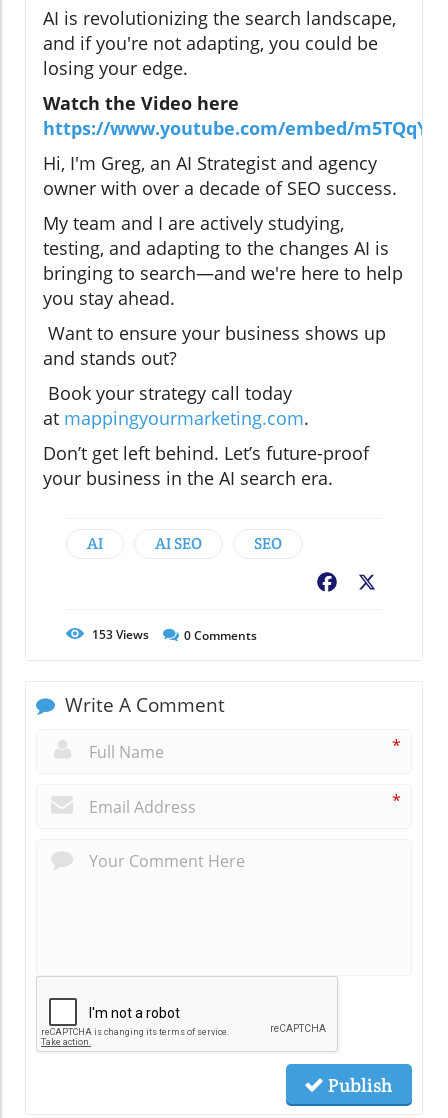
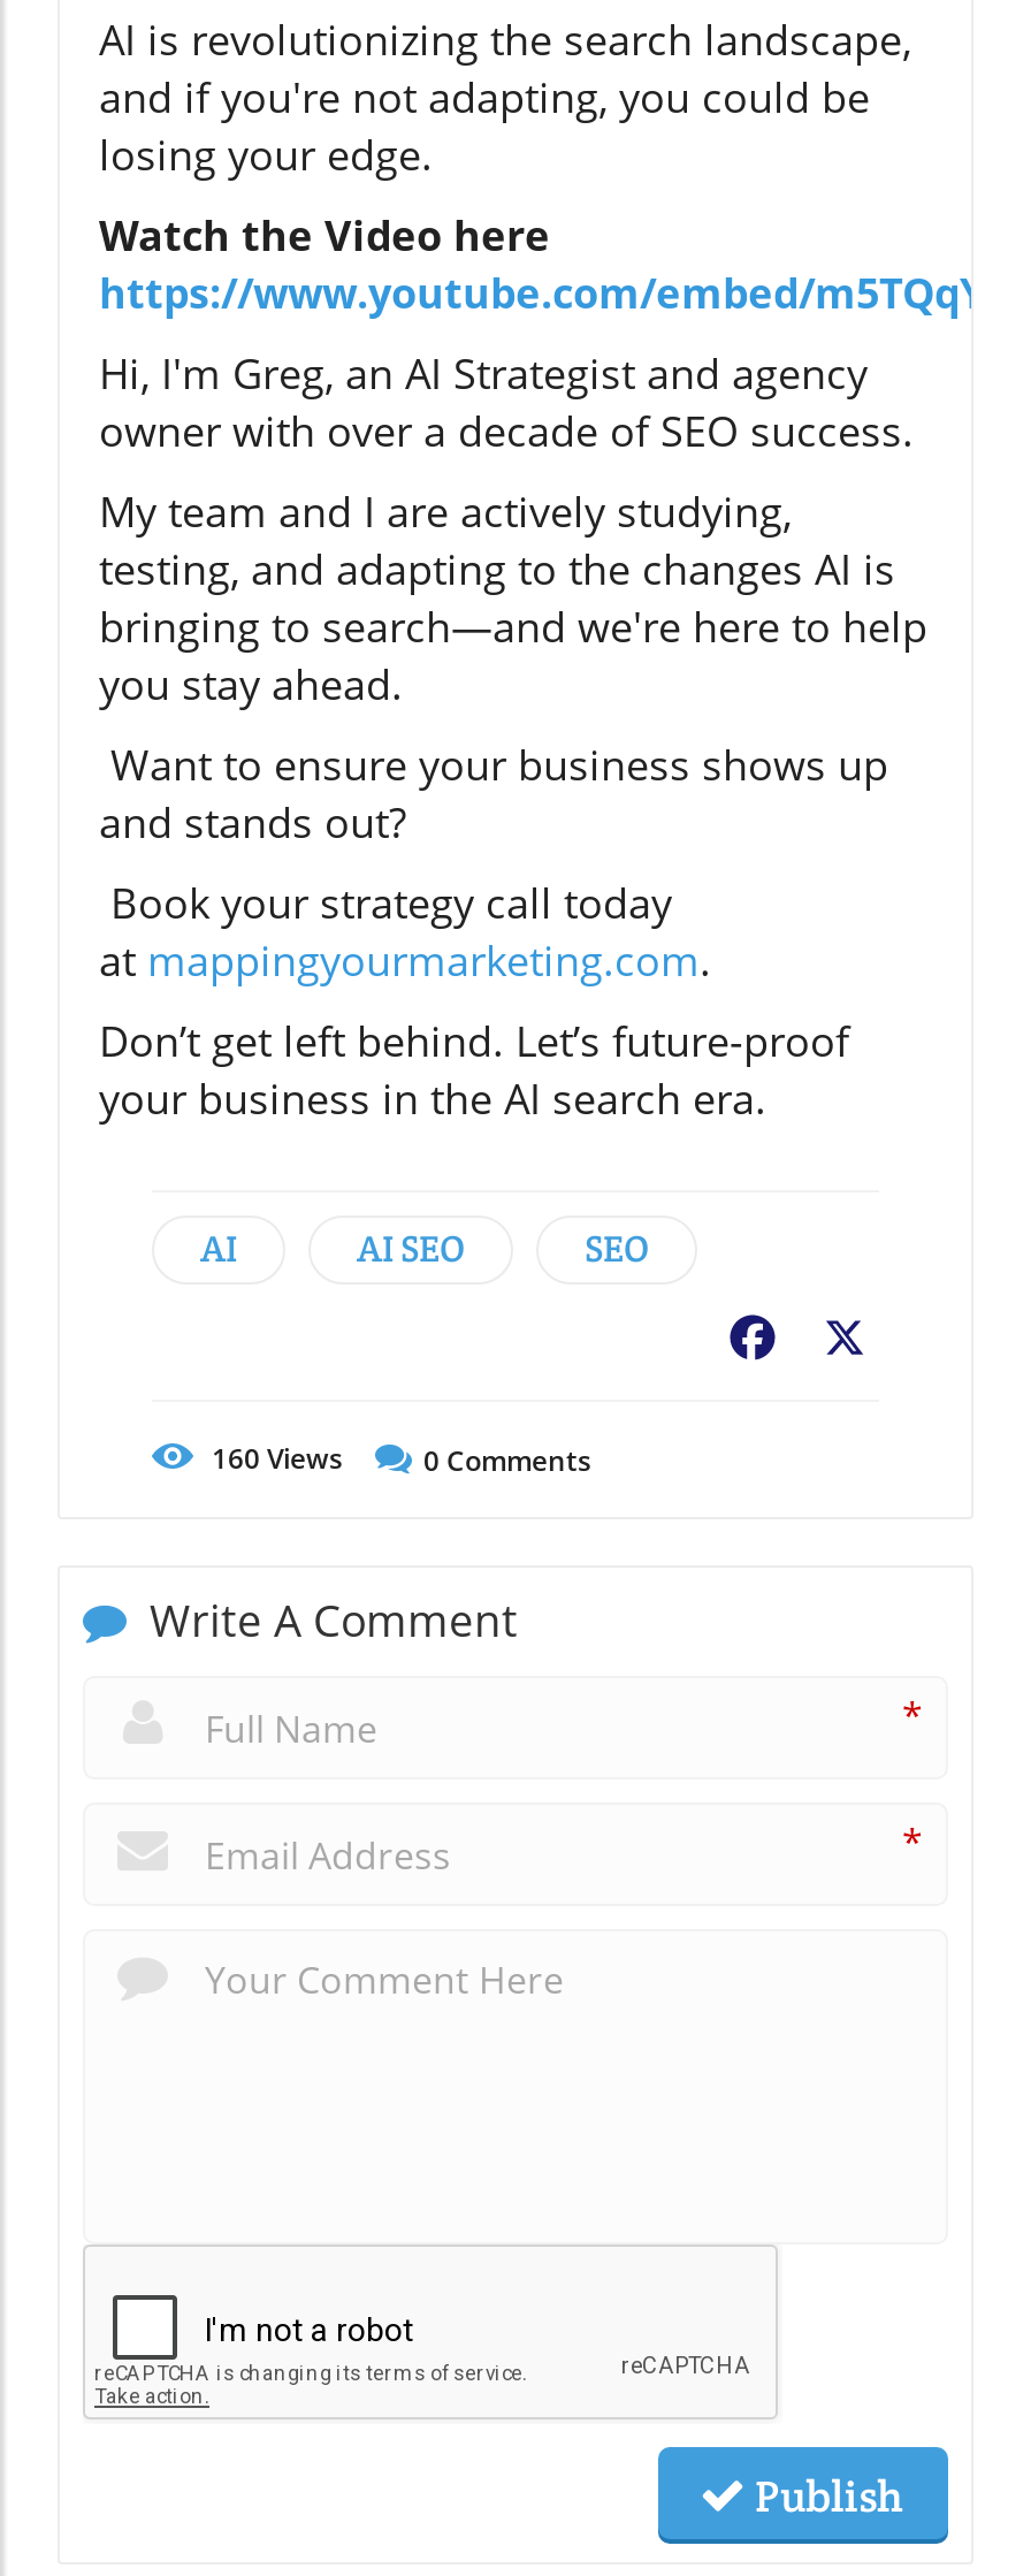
[92,626,149,643] 153 Views -> [212,1439,343,1478] 160 Views

